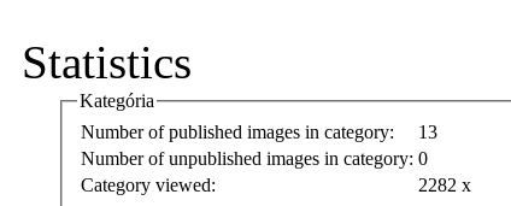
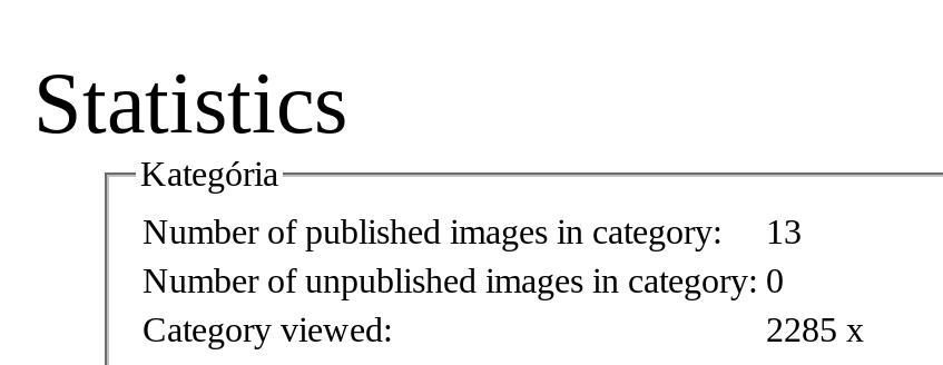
[418,175,471,196] 2282 x -> [766,311,864,349] 2285 x

